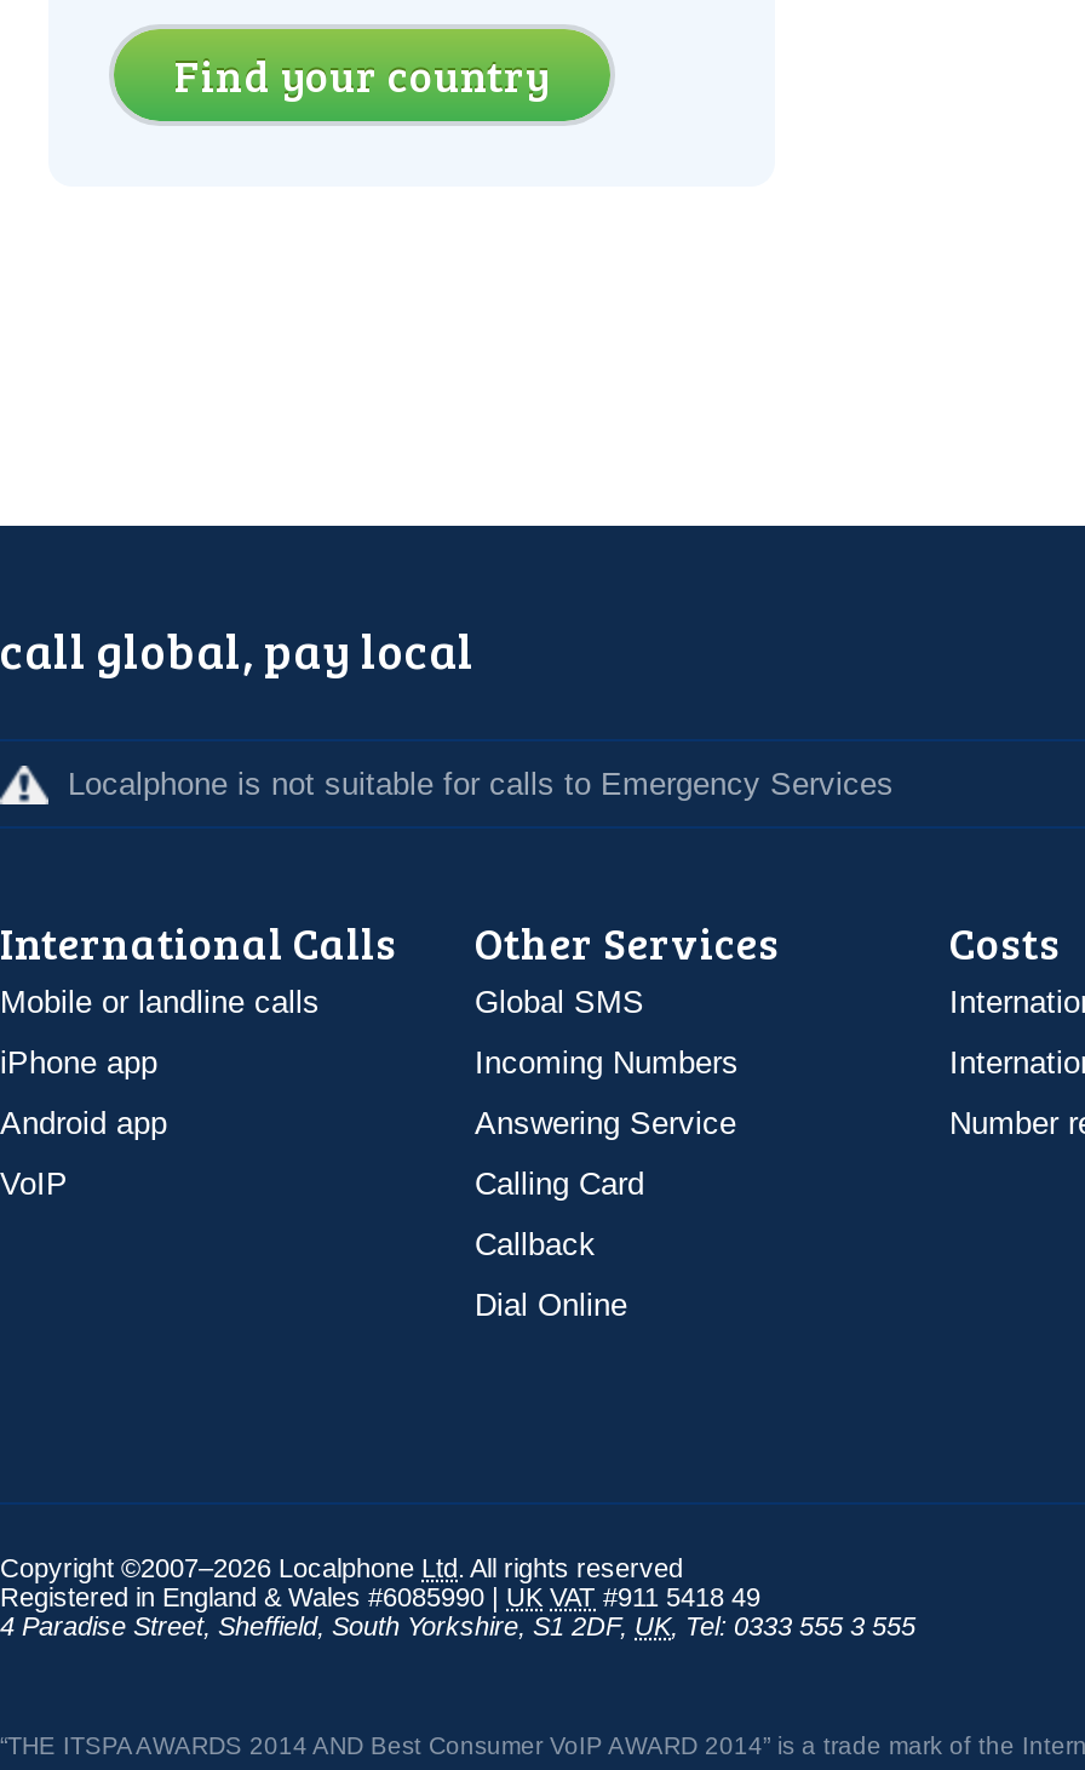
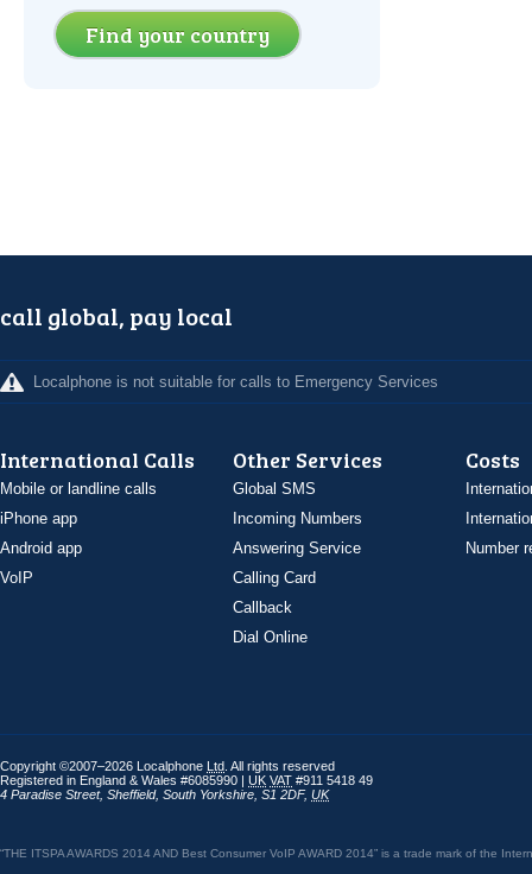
[0,1611,915,1640] 4 Paradise Street, Sheffield, South Yorkshire,S1 2DF, UK, Tel: 0333 555 3 555 -> [0,787,329,802] 4 Paradise Street, Sheffield, South Yorkshire,S1 2DF, UK

